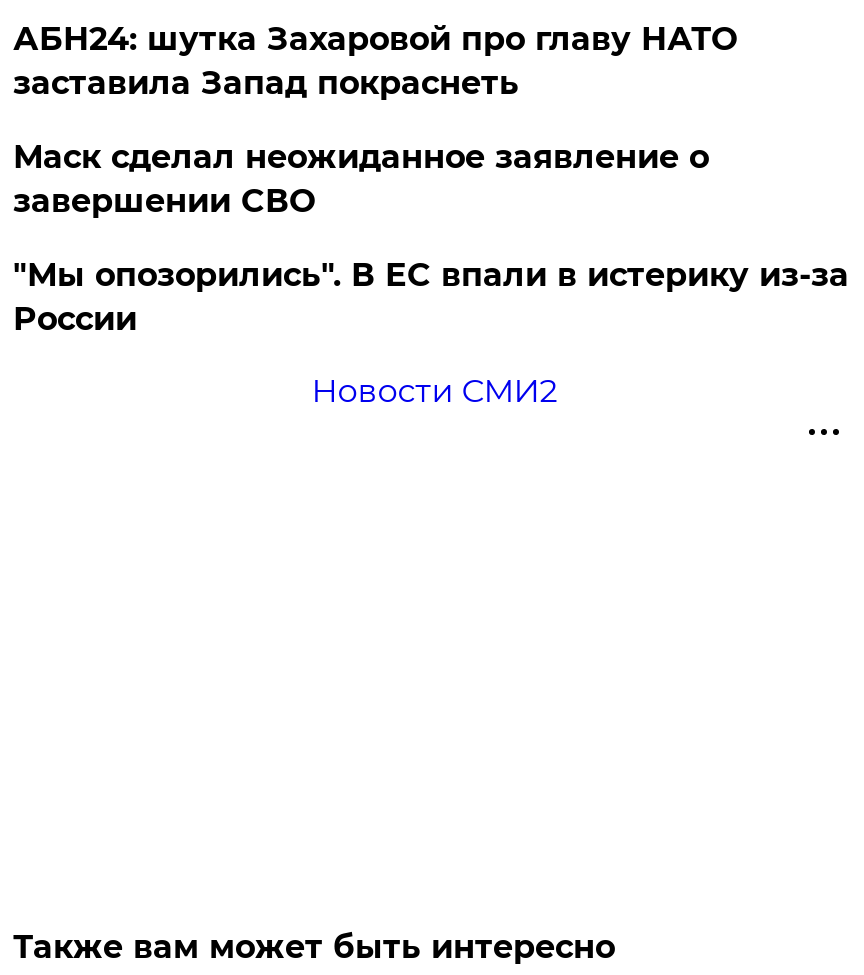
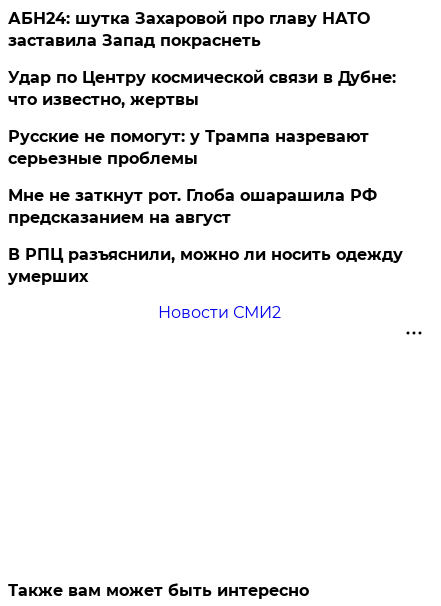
[13,138,849,338] Маск сделал неожиданное заявление о | завершении СВО | "Мы опозорились". В ЕС впали в истерику из-за | России -> [8,68,403,286] Удар по Центру космической связи в Дубне: | что известно, жертвы | Русские не помогут: у Трампа назревают | серьезные проблемы | Мне не заткнут рот. Глоба ошарашила РФ | предсказанием на август | В РПЦ разъяснили, можно ли носить одежду | умерших

